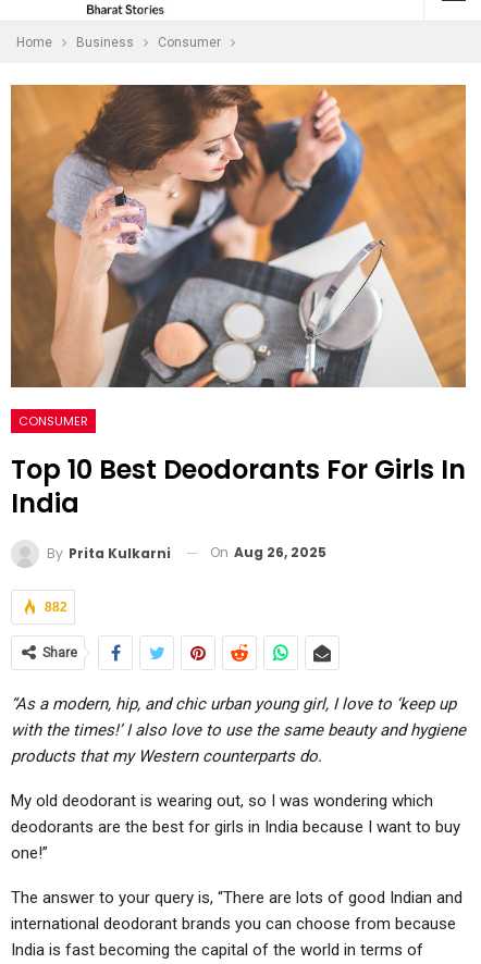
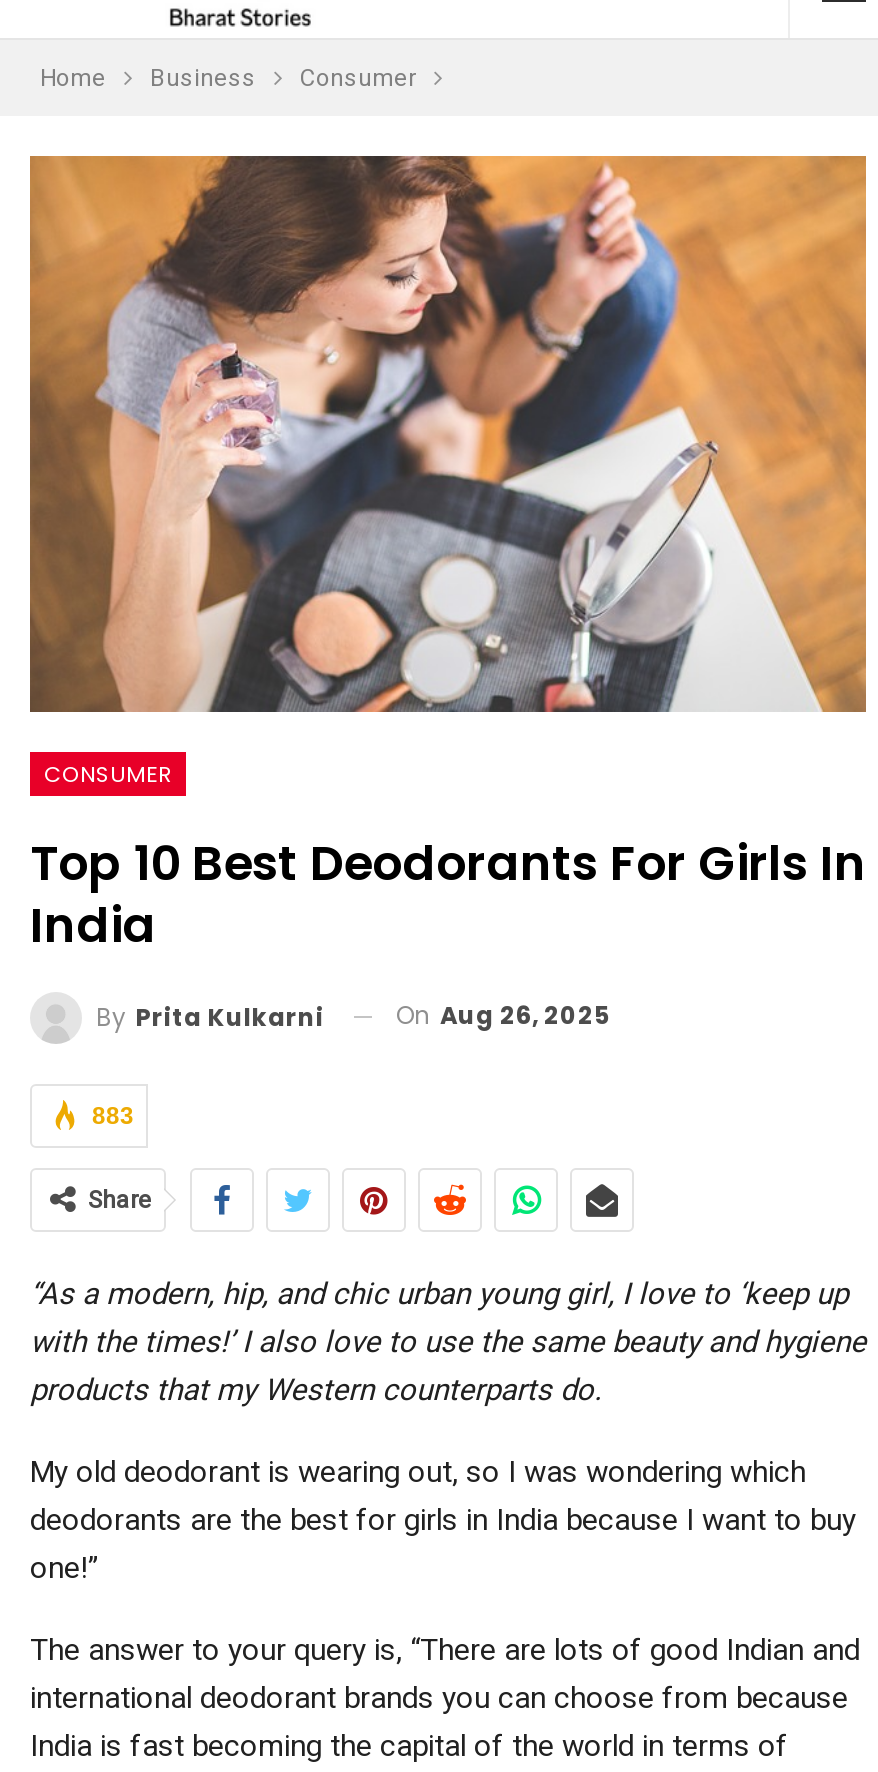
[45,599,67,615] 882 -> [92,1102,134,1130] 883

